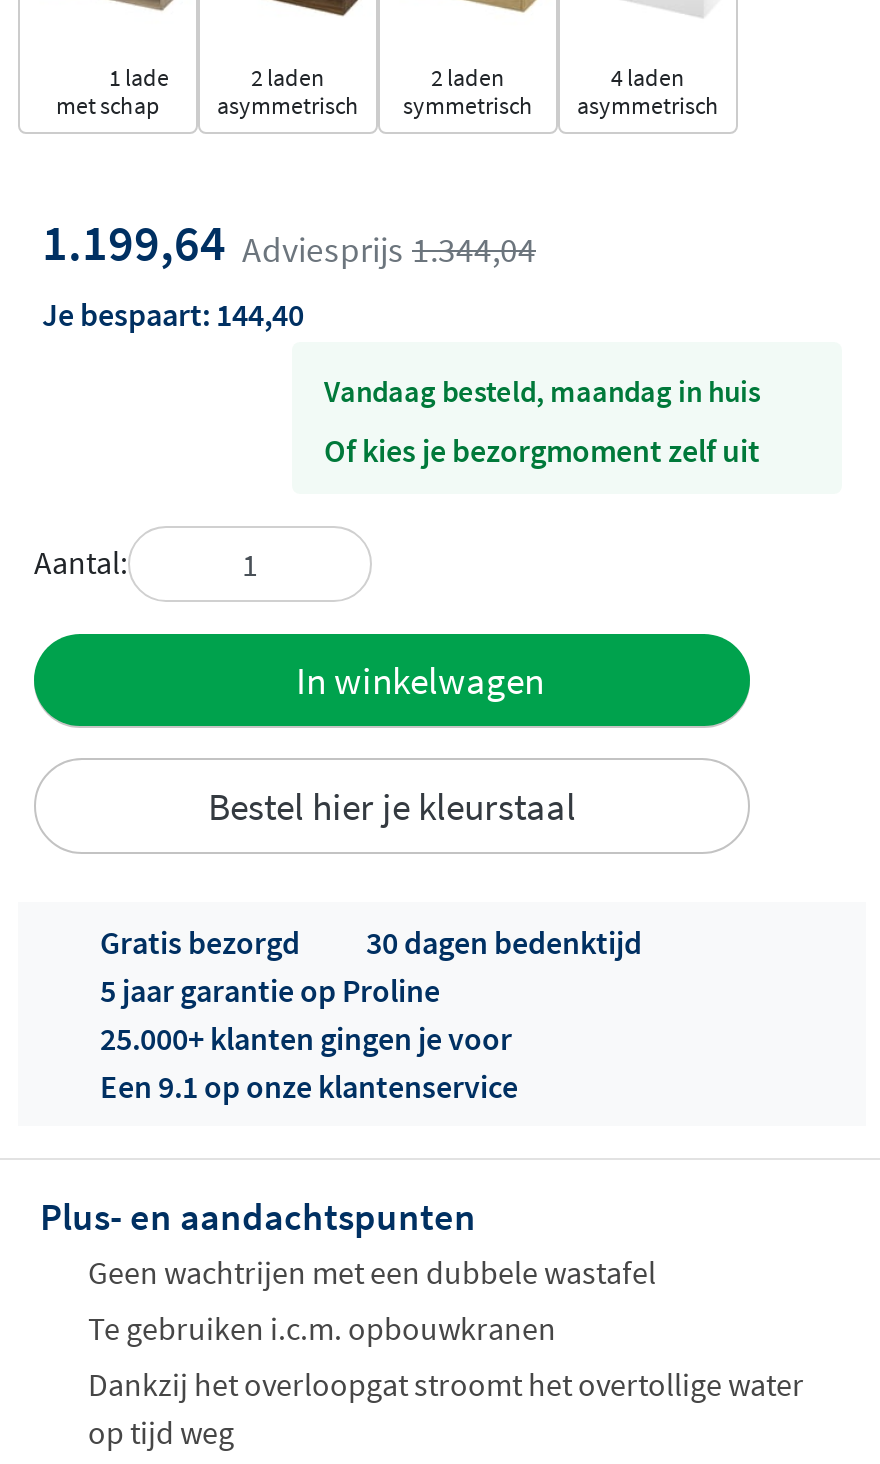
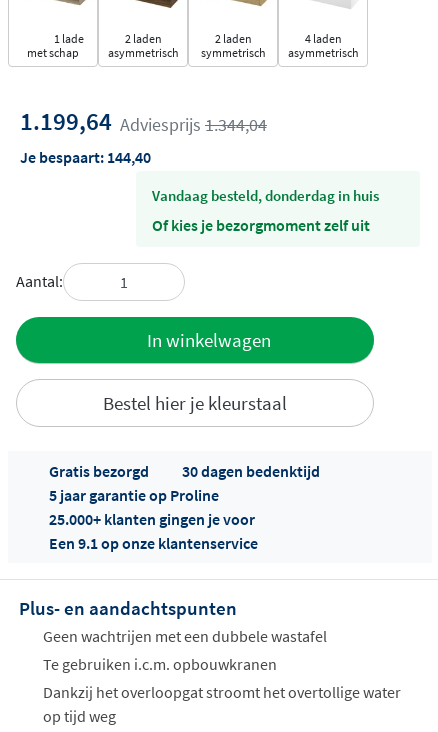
[340,371,760,409] vandaag besteld, maandag in huis -> [160,186,379,205] vandaag besteld, donderdag in huis

